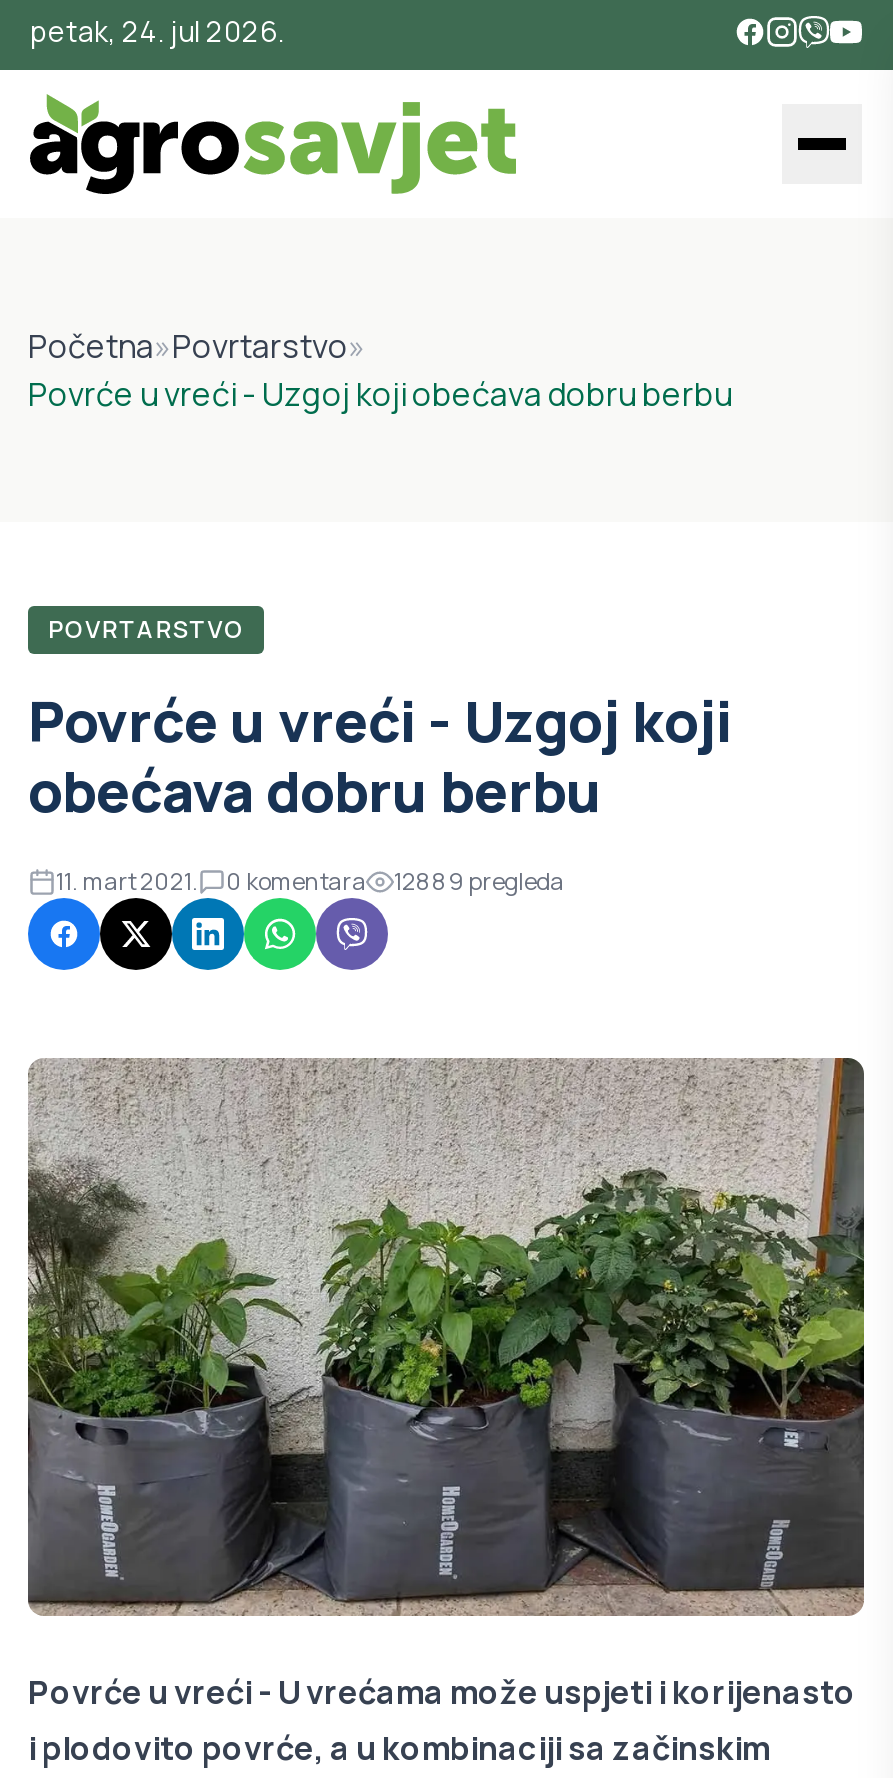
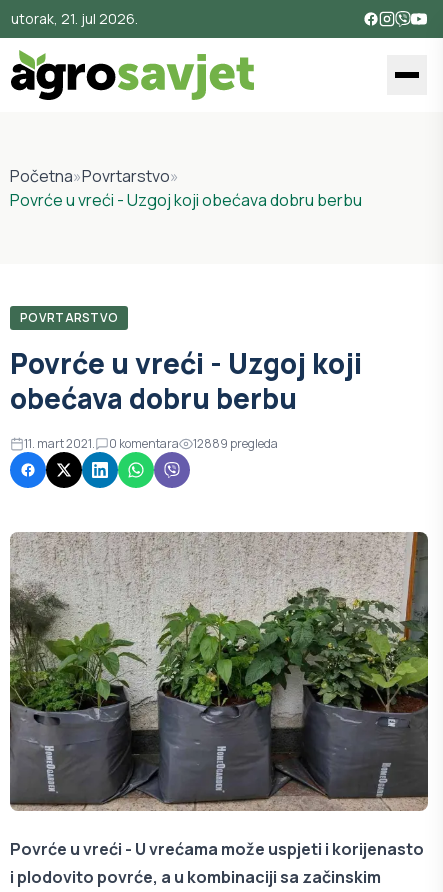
[30,12,284,50] petak, 24. jul 2026. -> [11,9,138,28] utorak, 21. jul 2026.

